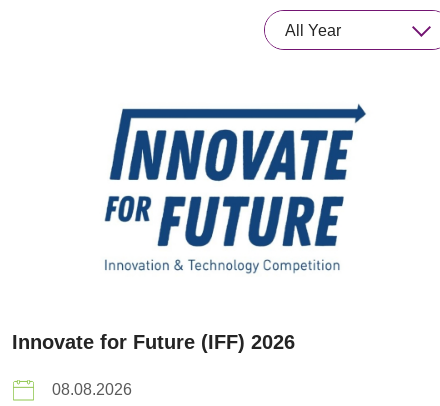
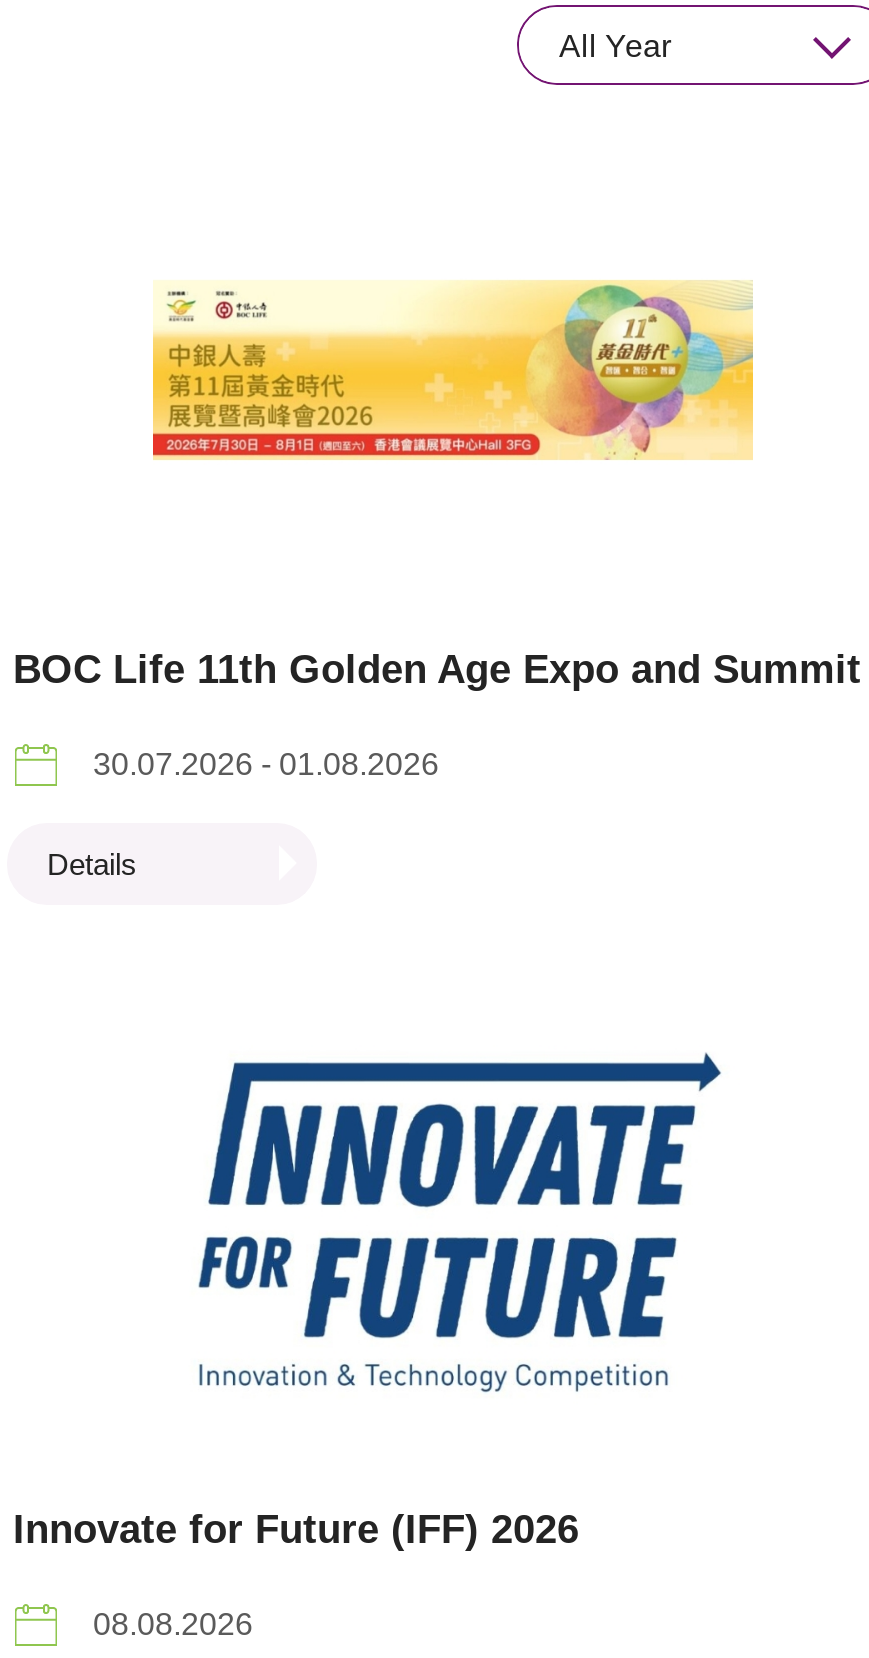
none -> [13,646,861,880] BOC Life 11th Golden Age Expo and Summit | 30.07.2026 - 01.08.2026 | Details
none -> [151,279,755,461] [image]

